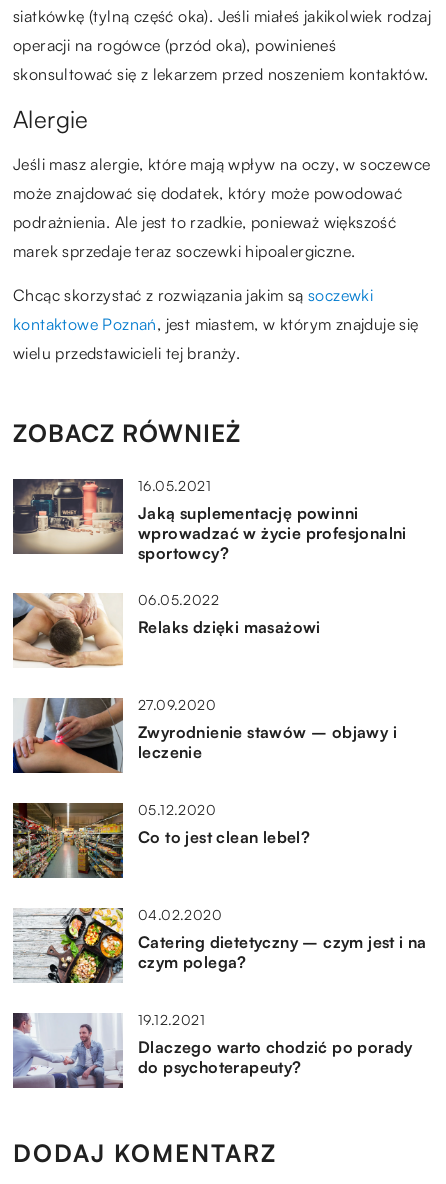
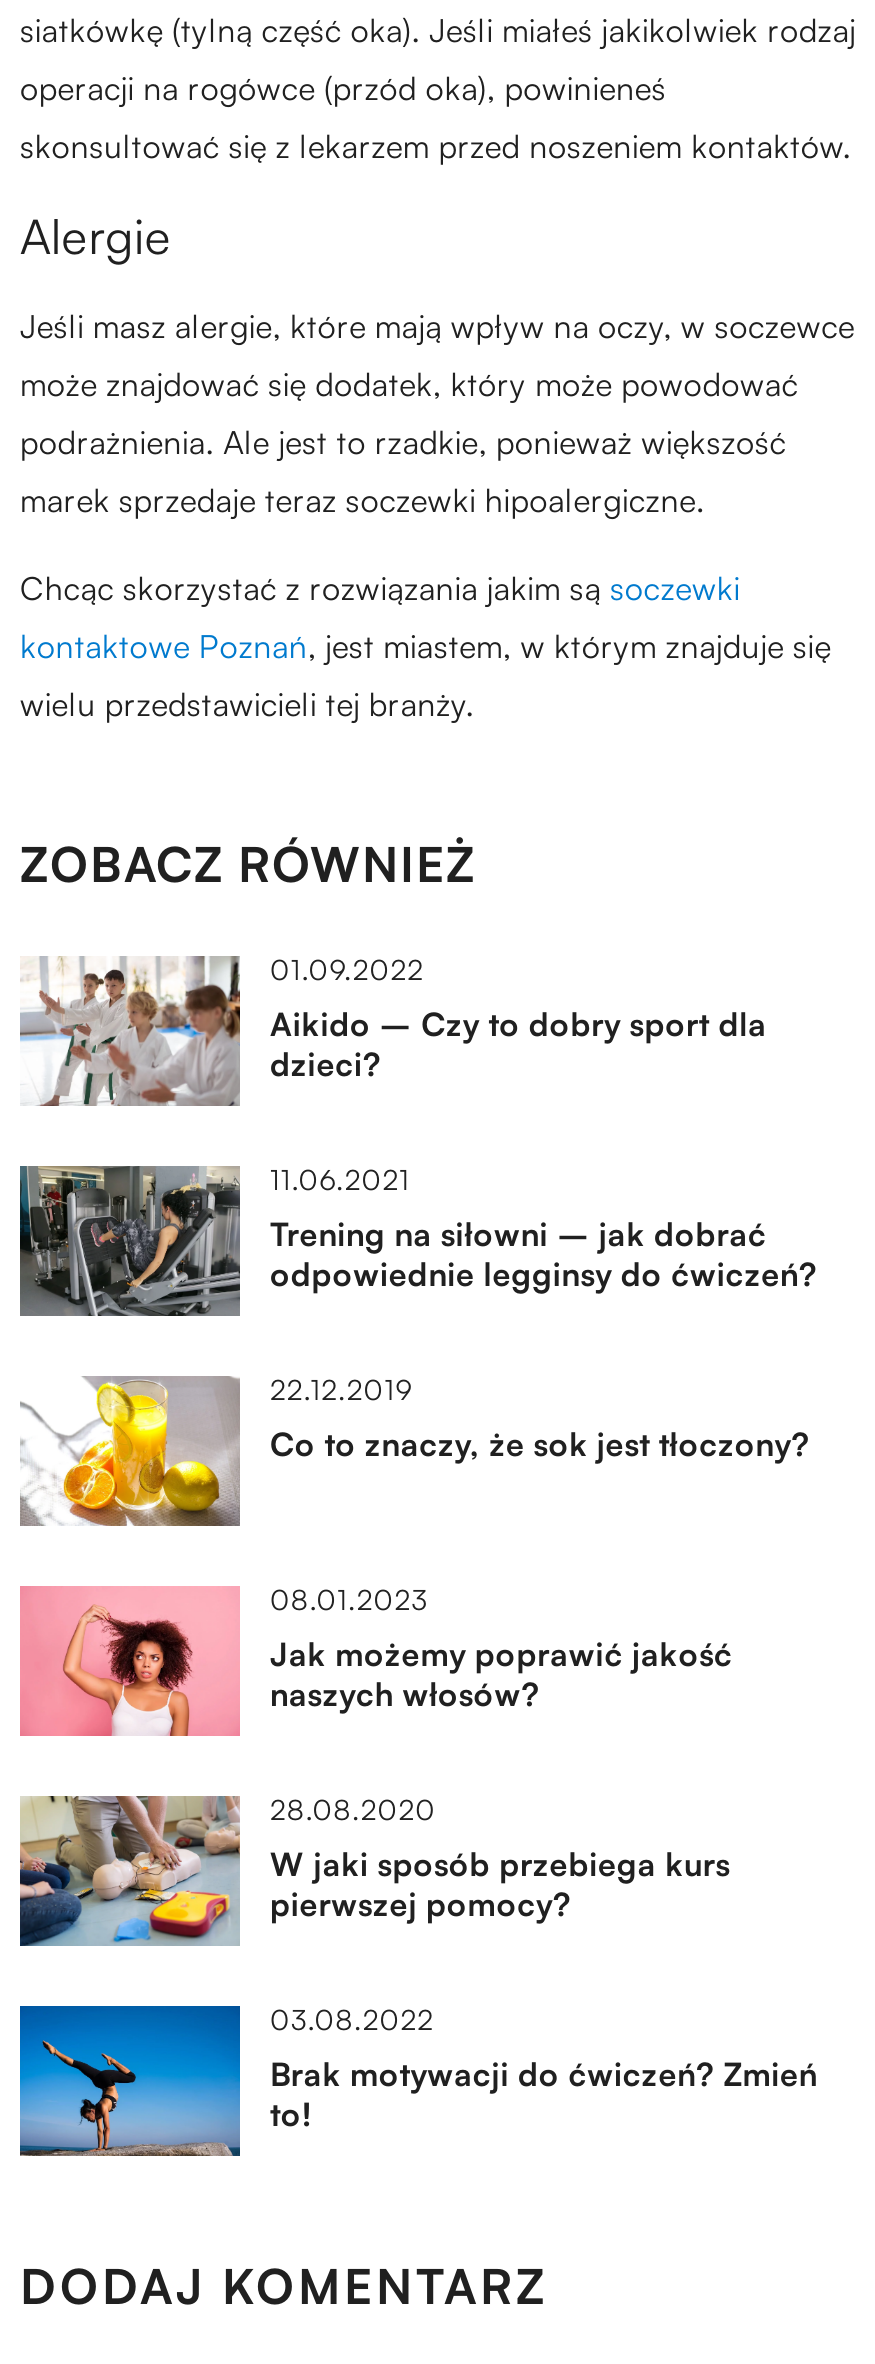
[12,477,407,563] [image] | 16.05.2021 | Jaką suplementację powinni | wprowadzać w życie profesjonalni | sportowcy? -> [20,952,767,1106] [image] | 01.09.2022 | Aikido – Czy to dobry sport dla | dzieci?
[12,591,321,669] [image] | 06.05.2022 | Relaks dzięki masażowi -> [18,1162,818,1318] [image] | 11.06.2021 | Trening na siłowni – jak dobrać | odpowiednie legginsy do ćwiczeń?
[12,696,397,774] [image] | 27.09.2020 | Zwyrodnienie stawów – objawy i | leczenie -> [20,1372,810,1528] [image] | 22.12.2019 | Co to znaczy, że sok jest tłoczony?
[12,801,310,879] [image] | 05.12.2020 | Co to jest clean lebel? -> [20,1582,733,1738] [image] | 08.01.2023 | Jak możemy poprawić jakość | naszych włosów?
[13,906,427,984] [image] | 04.02.2020 | Catering dietetyczny – czym jest i na | czym polega? -> [18,1792,730,1946] [image] | 28.08.2020 | W jaki sposób przebiega kurs | pierwszej pomocy?
[12,1011,413,1089] [image] | 19.12.2021 | Dlaczego warto chodzić po porady | do psychoterapeuty? -> [18,2002,818,2158] [image] | 03.08.2022 | Brak motywacji do ćwiczeń? Zmień | to!

